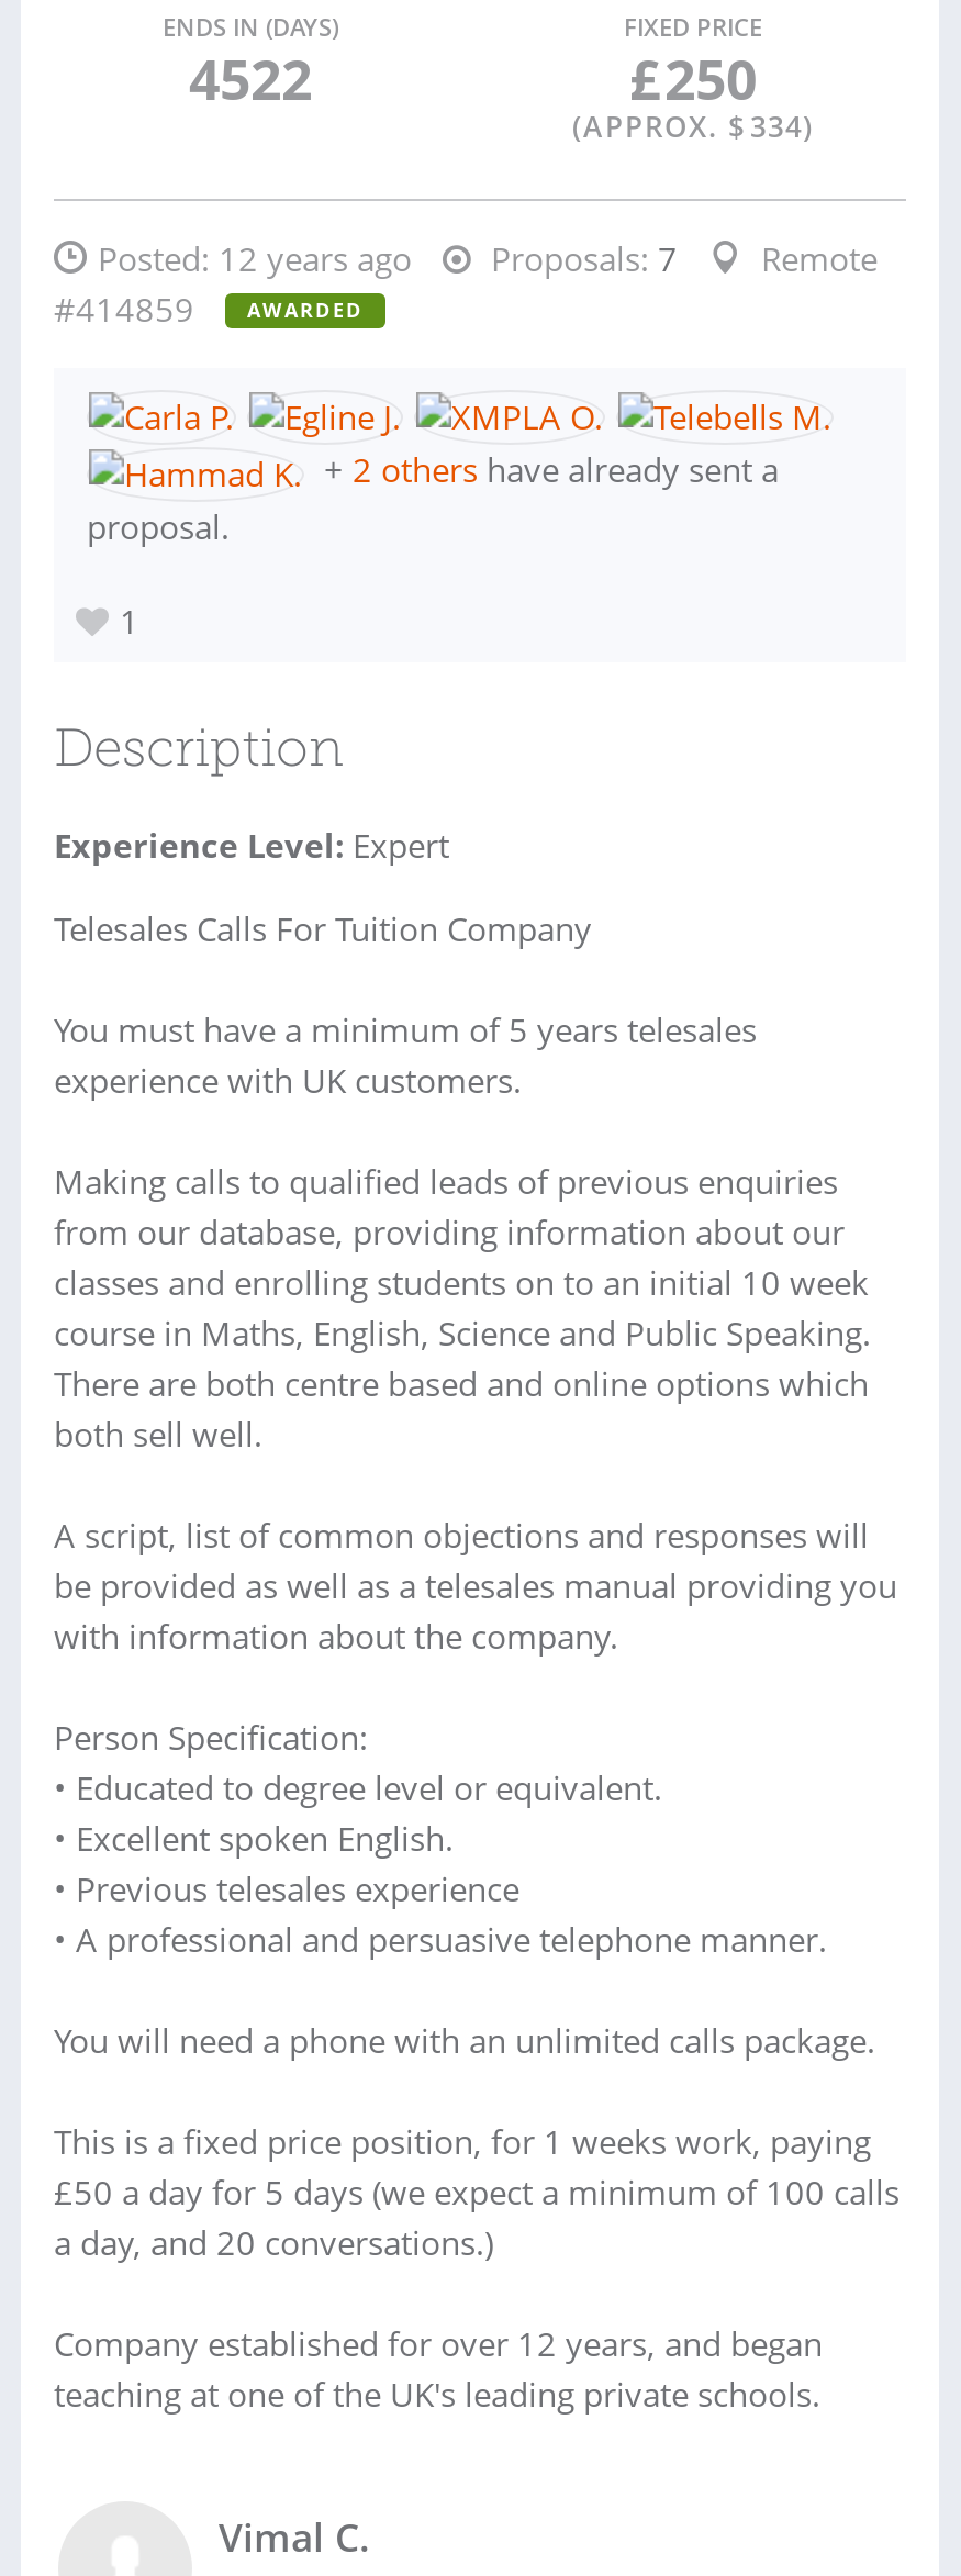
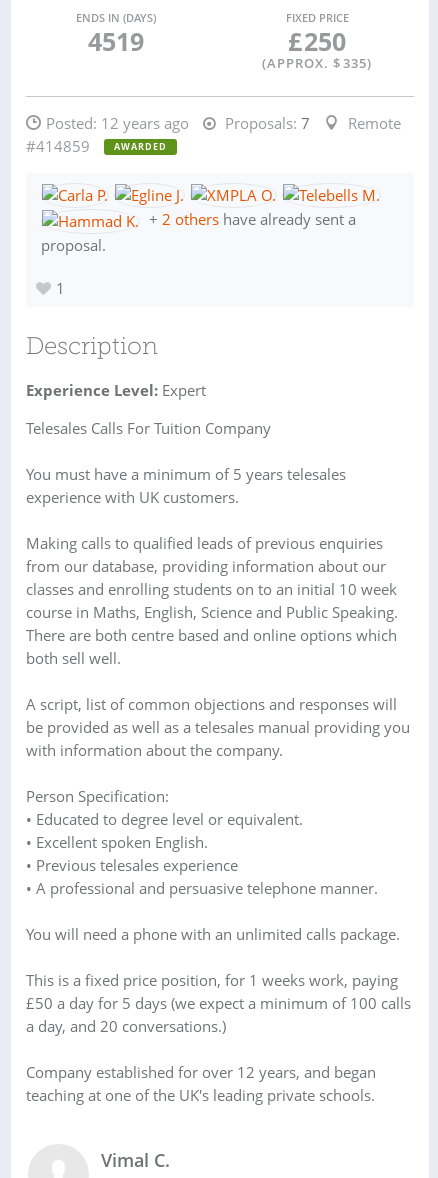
[189,41,312,115] 4522 -> [87,24,143,58] 4519
[572,107,814,146] (APPROX. $ 334) -> [262,54,372,72] (APPROX. $ 335)

